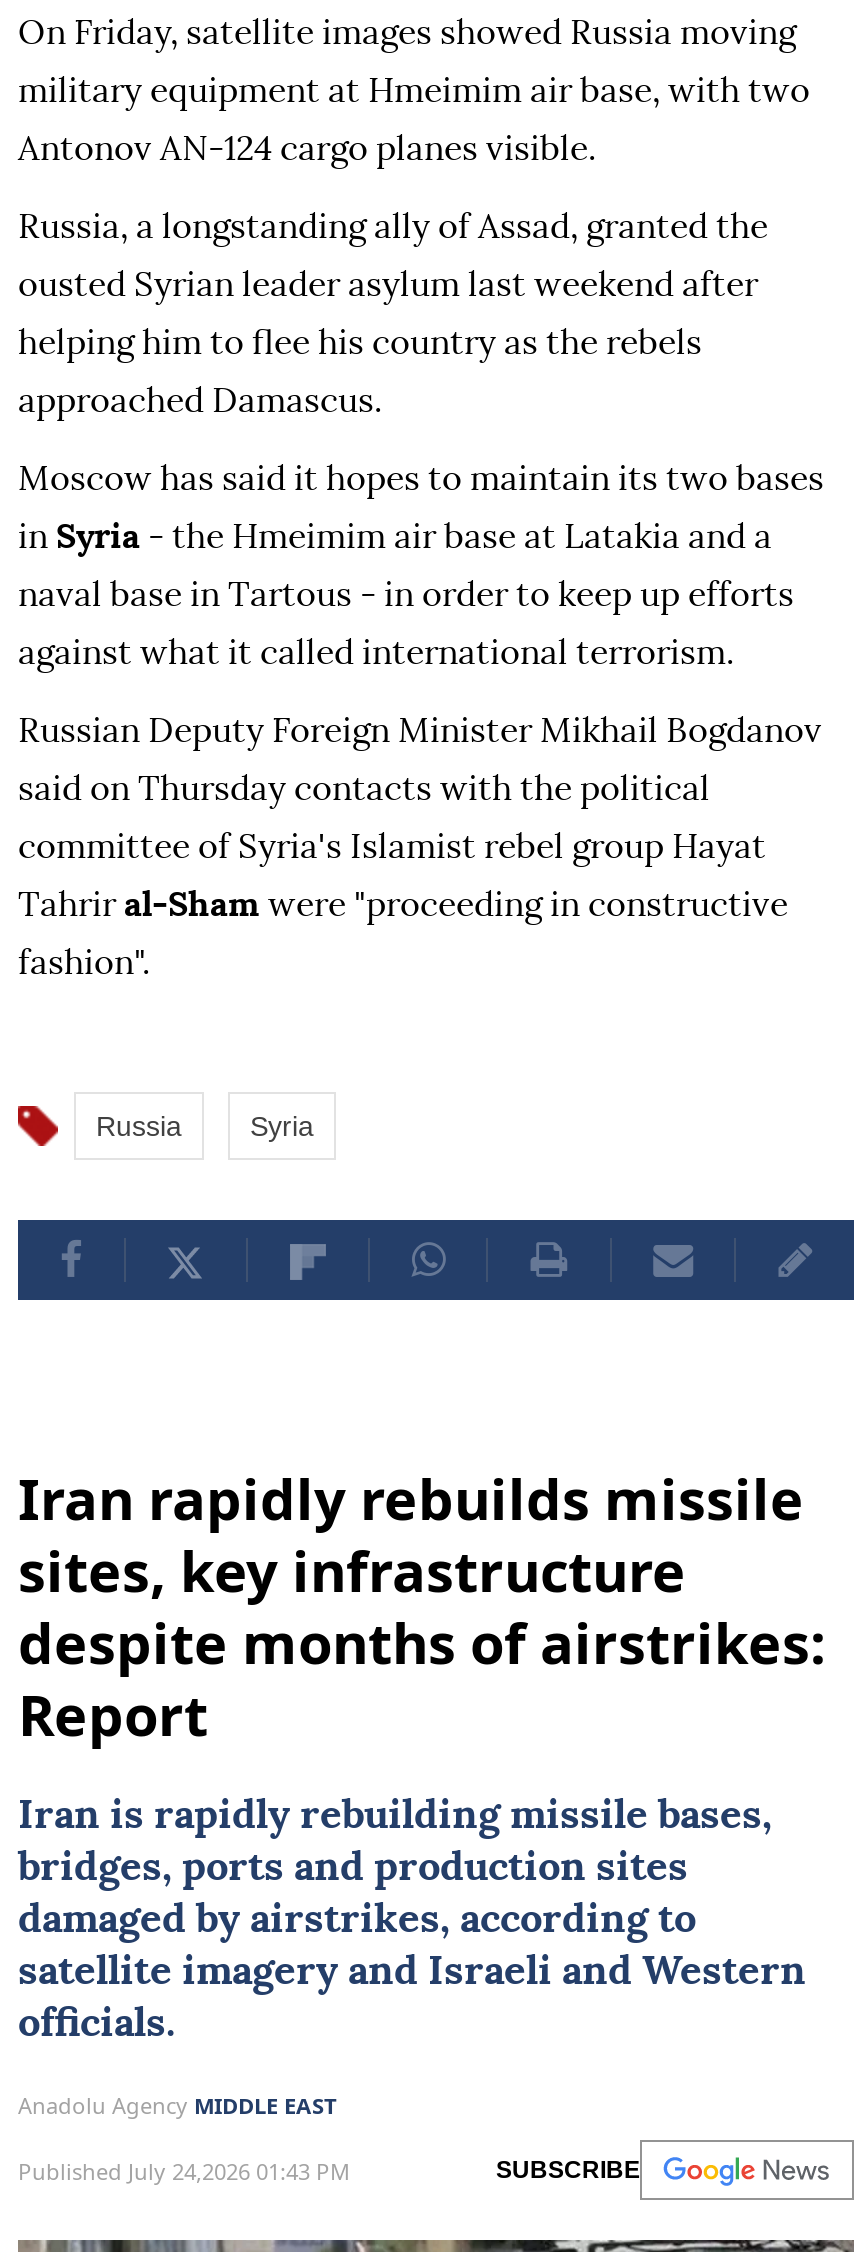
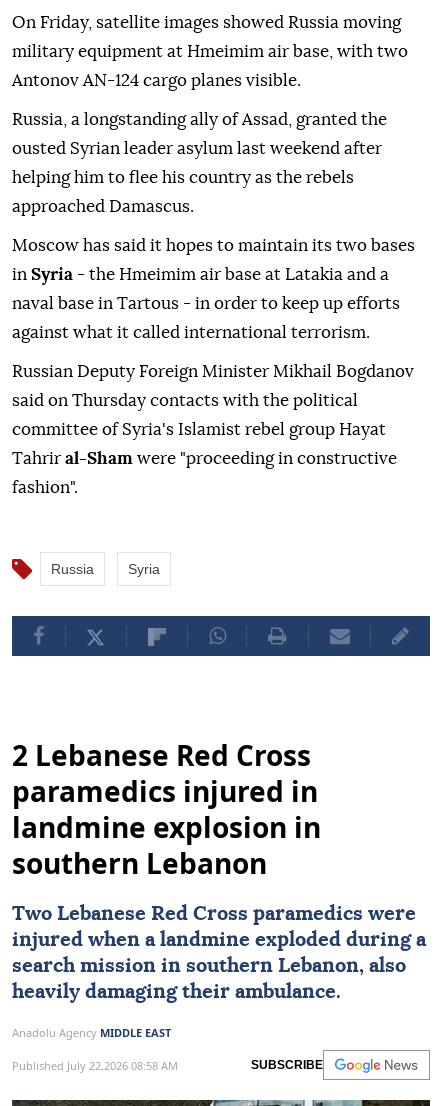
[18,1460,826,1752] Iran rapidly rebuilds missile | sites, key infrastructure | despite months of airstrikes: | Report -> [12,736,321,882] 2 Lebanese Red Cross | paramedics injured in | landmine explosion in | southern Lebanon
[18,1796,806,2044] Iran is rapidly rebuilding missile bases, | bridges, ports and production sites | damaged by airstrikes, according to | satellite imagery and Israeli and Western | officials. -> [12,904,426,1002] Two Lebanese Red Cross paramedics were | injured when a landmine exploded during a | search mission in southern Lebanon, also | heavily damaging their ambulance.
[18,2155,350,2185] Published July 24,2026 01:43 PM -> [12,1057,178,1072] Published July 22,2026 08:58 AM

